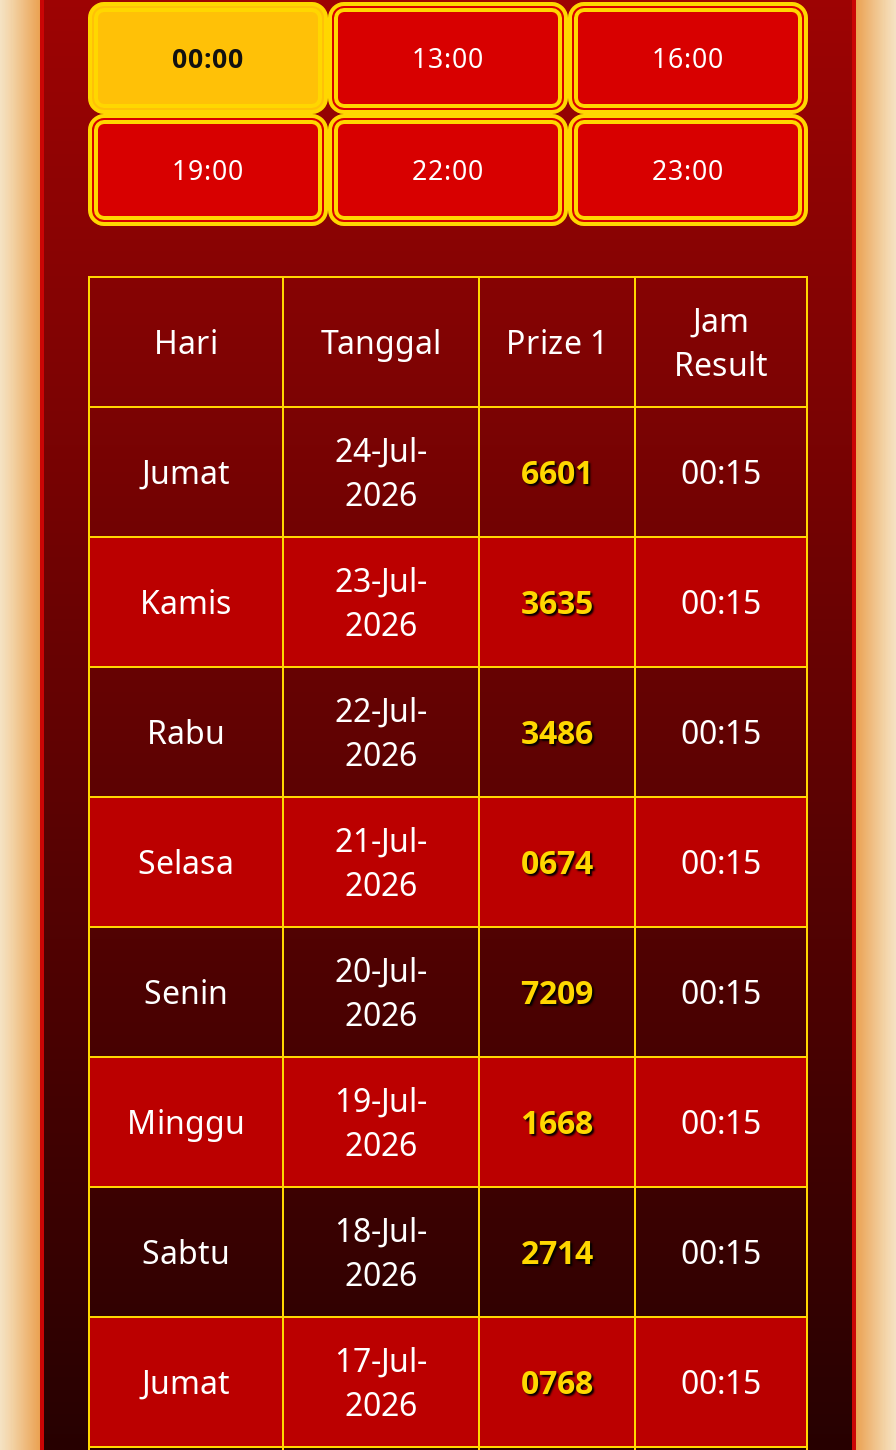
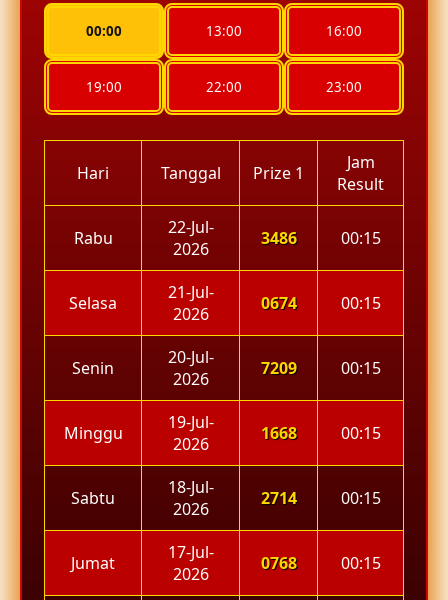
[140,428,761,646] Jumat | 24-Jul- | 2026 | 6601 | 00:15 | Kamis | 23-Jul- | 2026 | 3635 | 00:15 -> none

